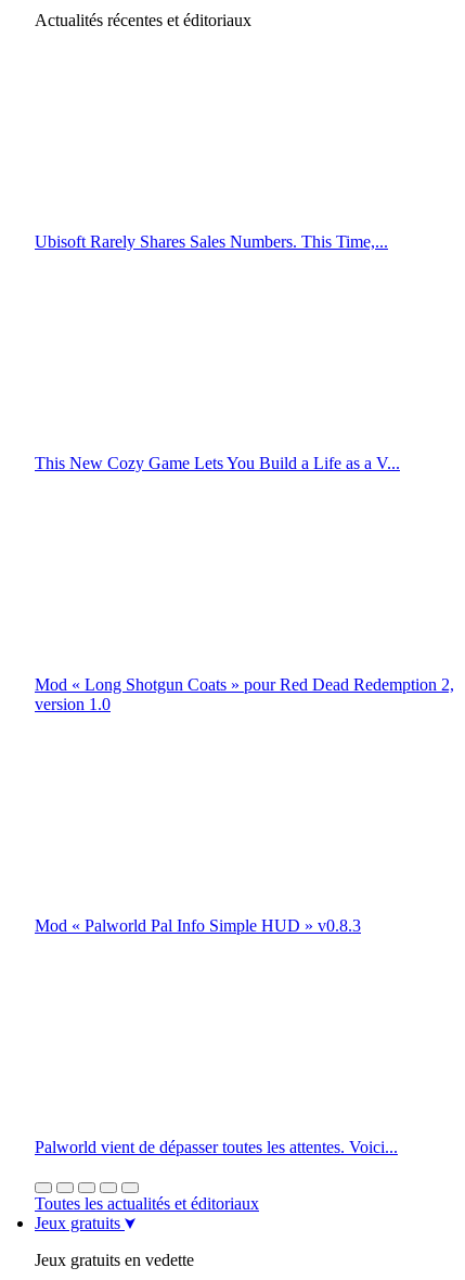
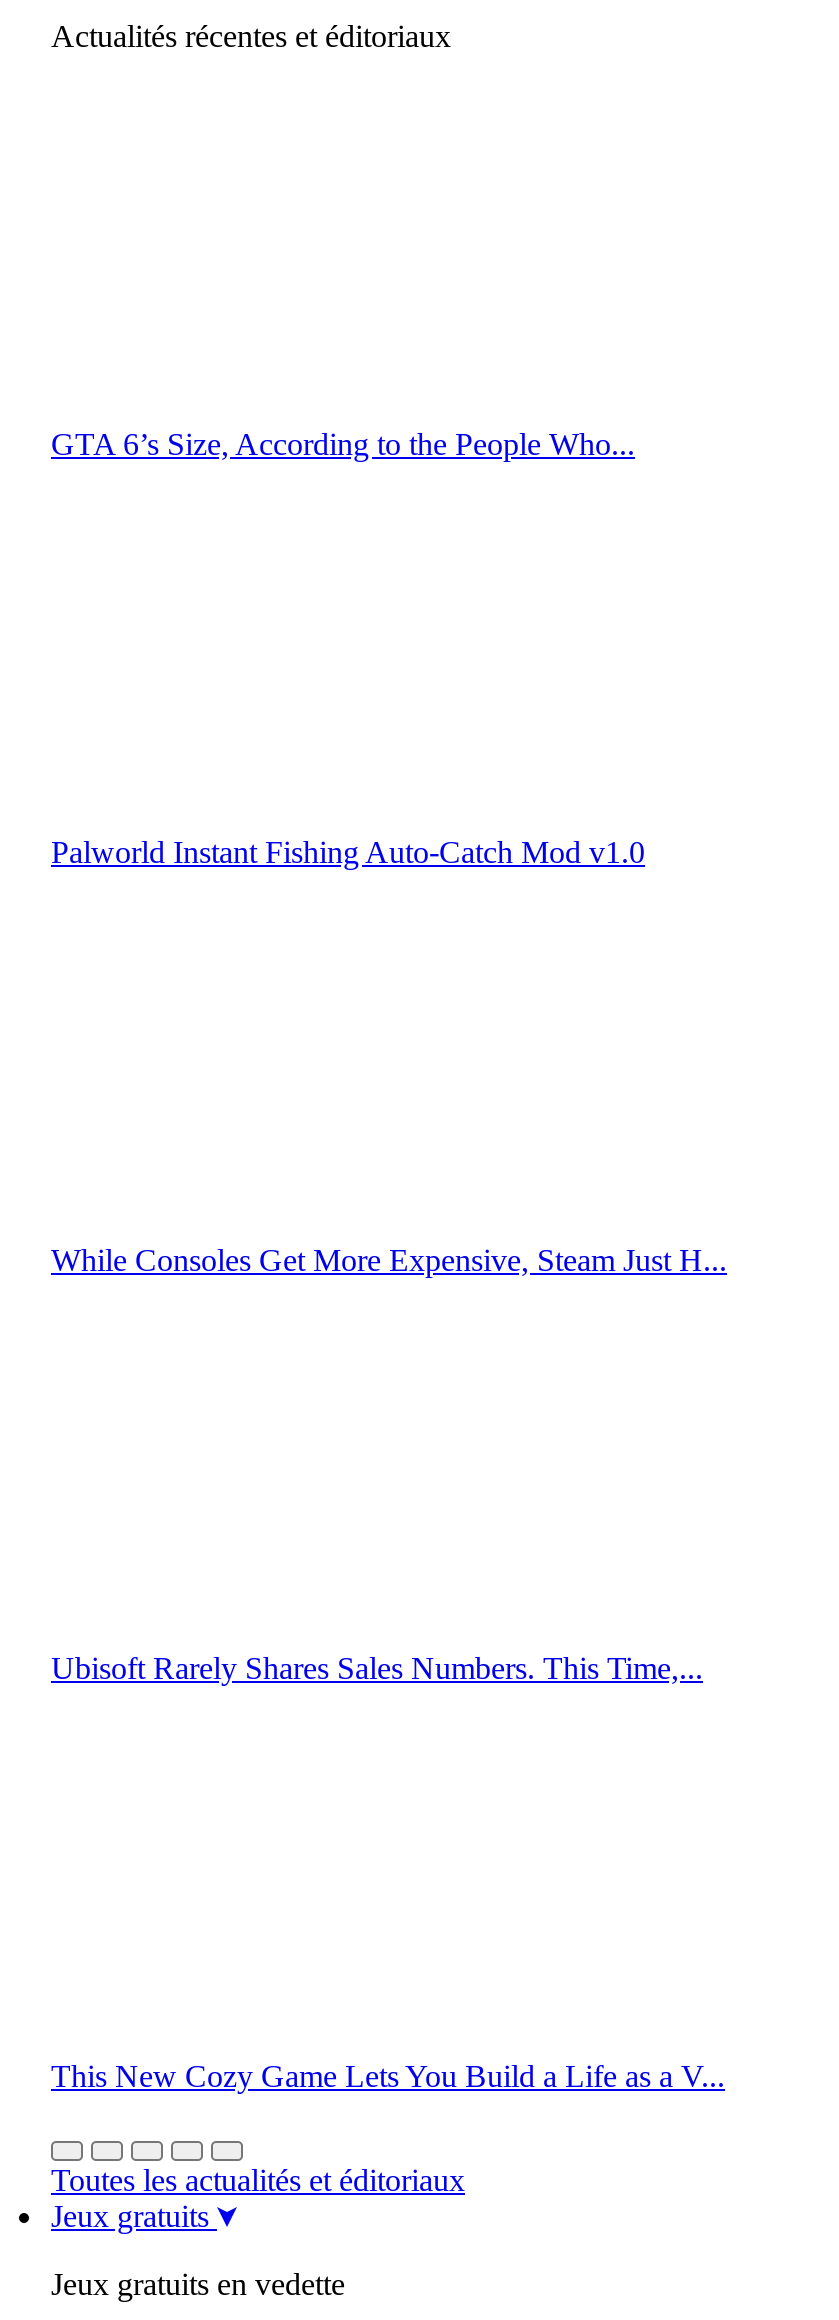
none -> [51,427,635,461] GTA 6’s Size, According to the People Who...
none -> [51,835,645,869] Palworld Instant Fishing Auto-Catch Mod v1.0
none -> [51,1243,727,1277] While Consoles Get More Expensive, Steam Just H...
moved [35,232,400,472] -> [51,1651,725,2093]: Ubisoft Rarely Shares Sales Numbers. This Time,... | This New Cozy Game Lets You Build a Life as a V...
[35,675,454,713] Mod « Long Shotgun Coats » pour Red Dead Redemption 2, | version 1.0 -> none
[35,916,361,935] Mod « Palworld Pal Info Simple HUD » v0.8.3 -> none
[35,1138,398,1156] Palworld vient de dépasser toutes les attentes. Voici... -> none

